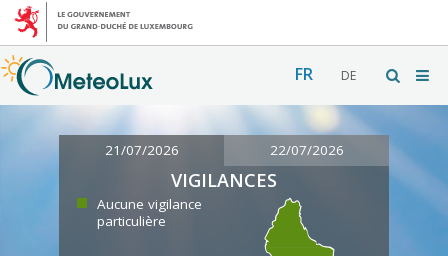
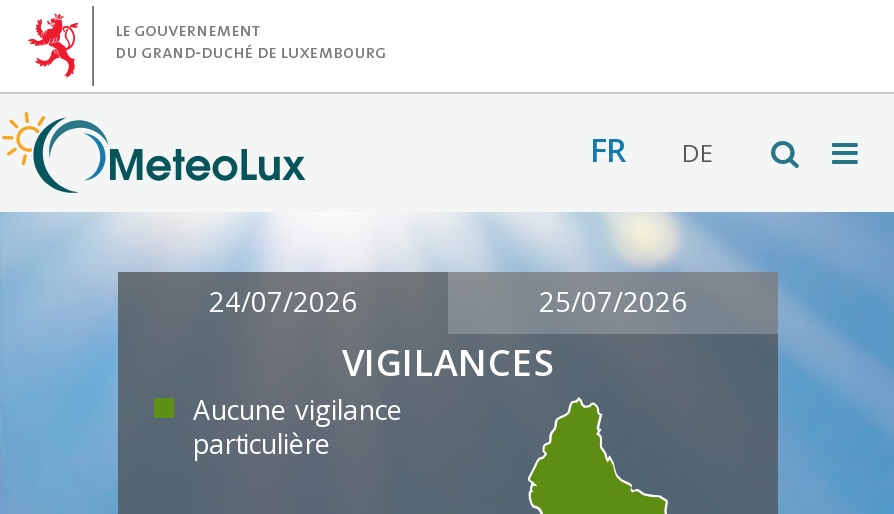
[104,140,178,158] 21/07/2026 -> [209,283,357,319] 24/07/2026
[269,140,343,158] 22/07/2026 -> [539,283,687,319] 25/07/2026

